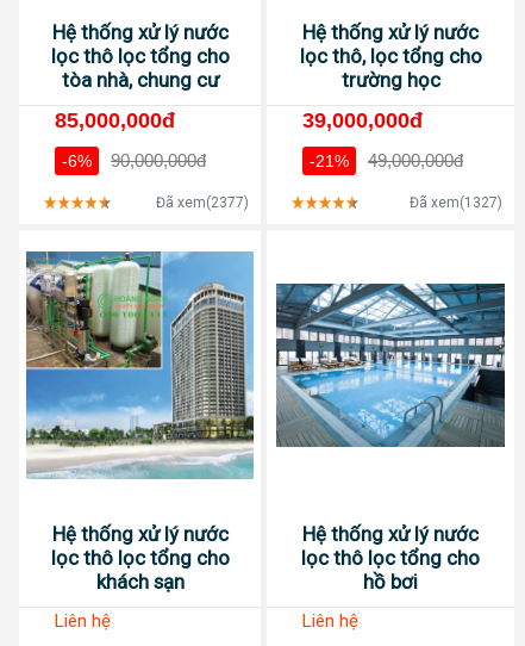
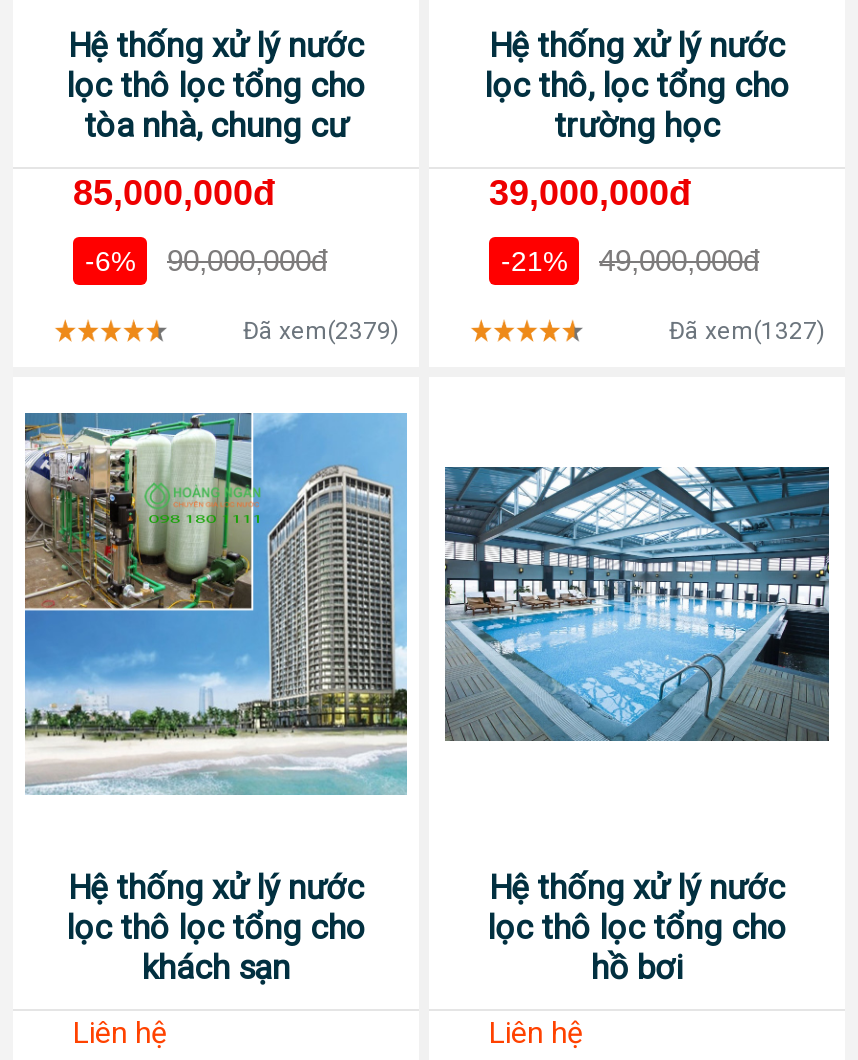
[156,194,249,211] Đã xem(2377) -> [243,317,399,345] Đã xem(2379)

